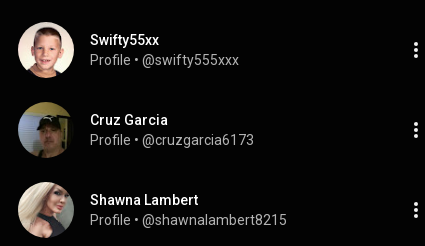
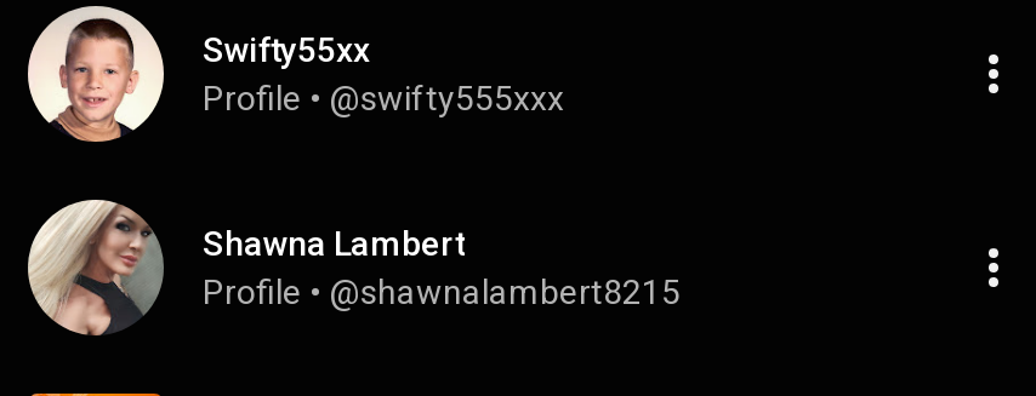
[18,103,254,157] [image] | Cruz Garcia | Profile • @cruzgarcia6173 -> none

